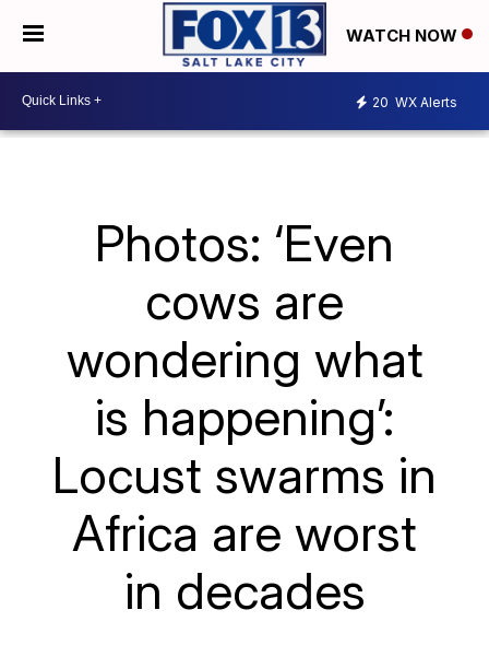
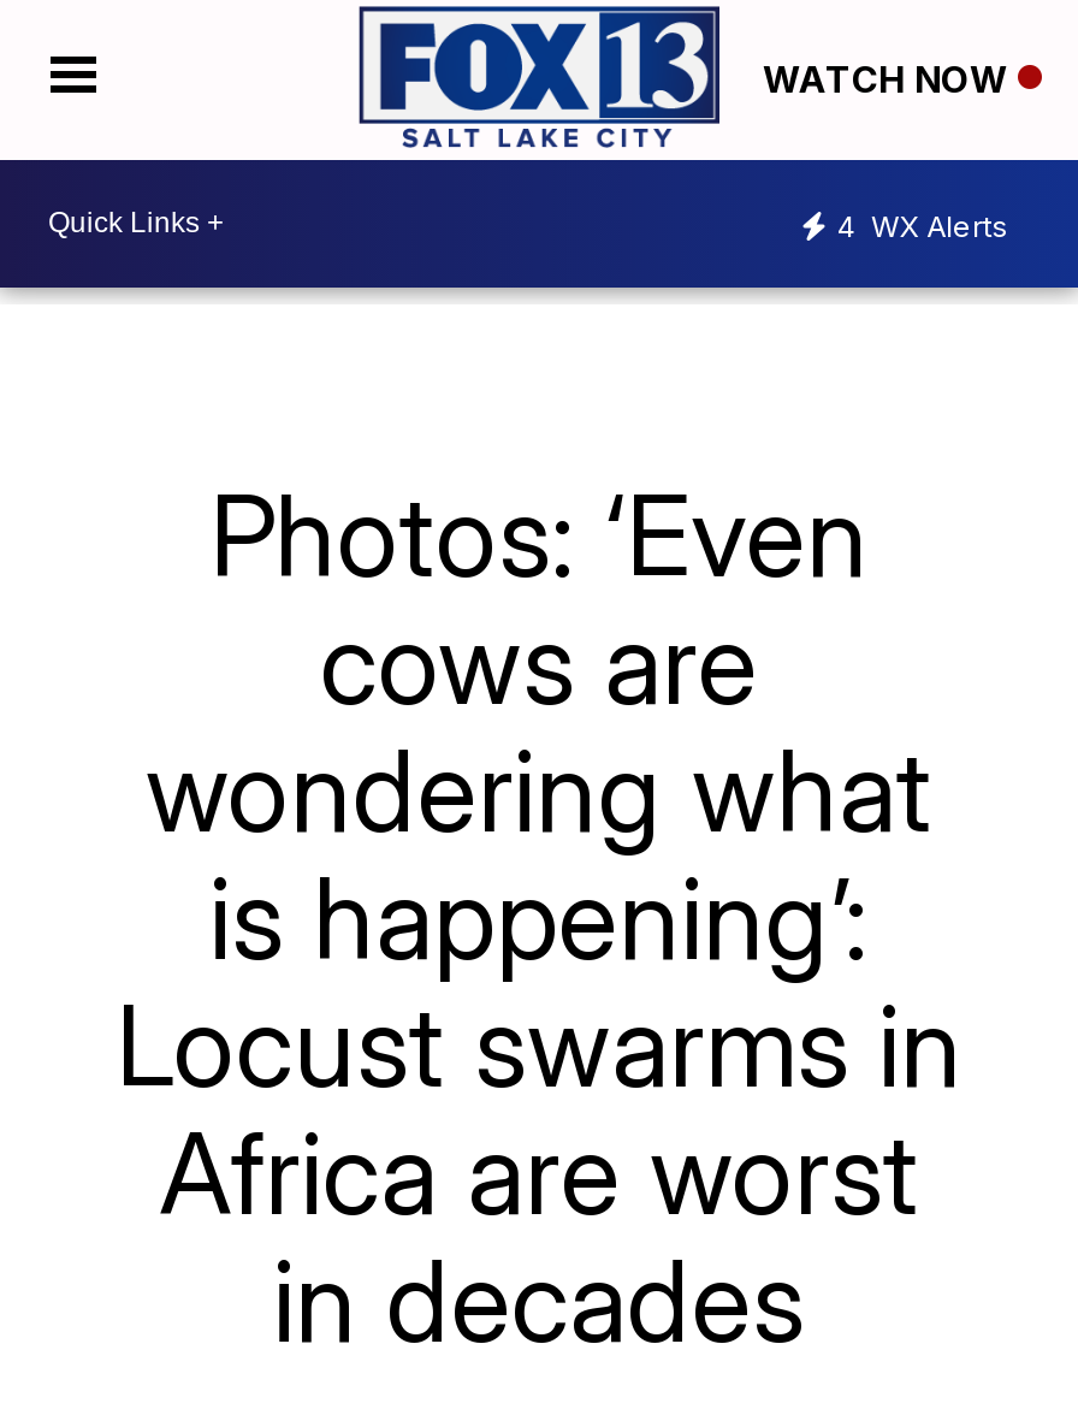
[372,94,457,111] 20 WX Alerts -> [837,209,1008,245] 4 WX Alerts

